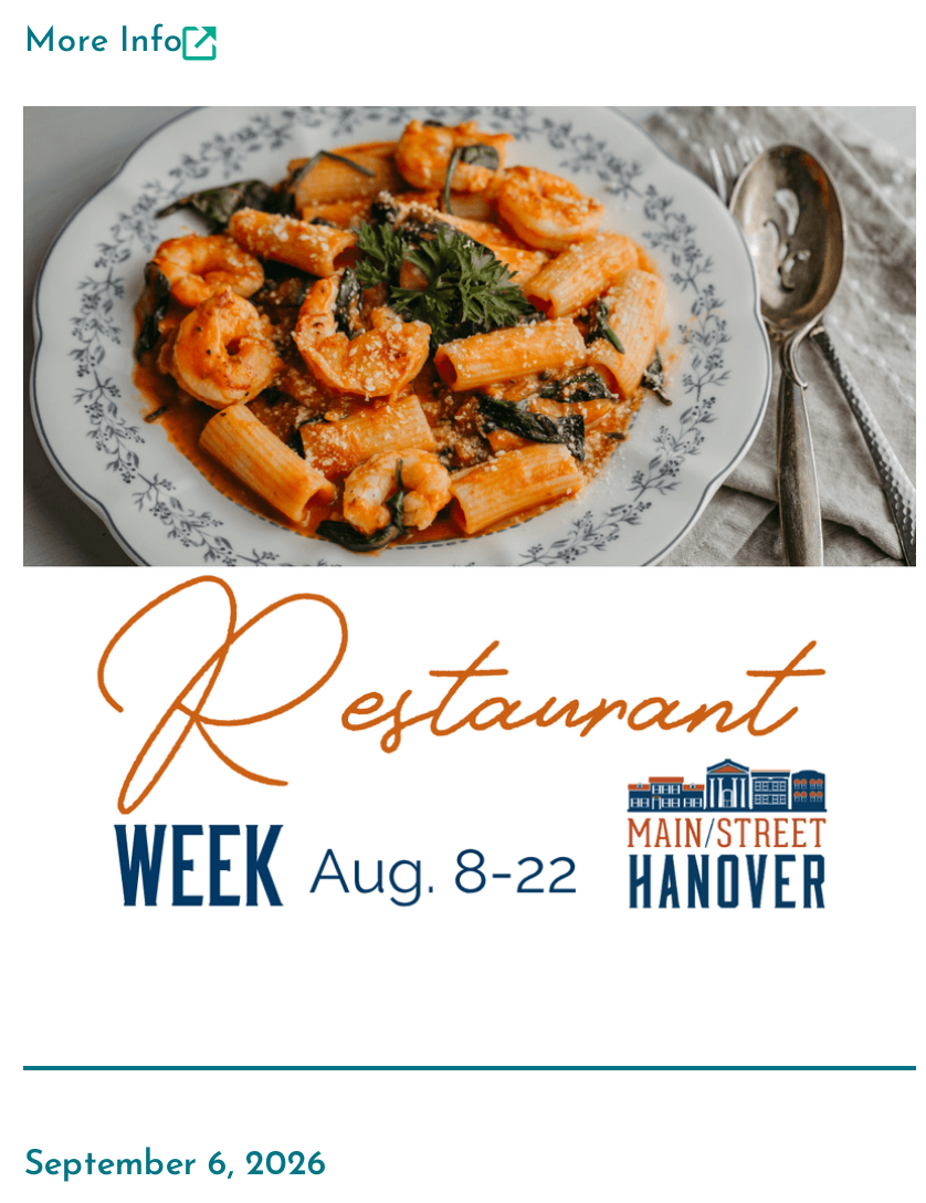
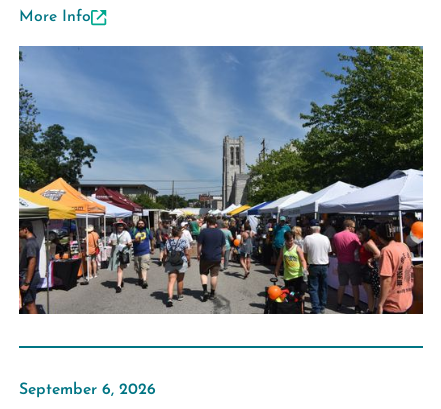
[21,106,916,909] [image] -> [18,46,424,315] [image]

